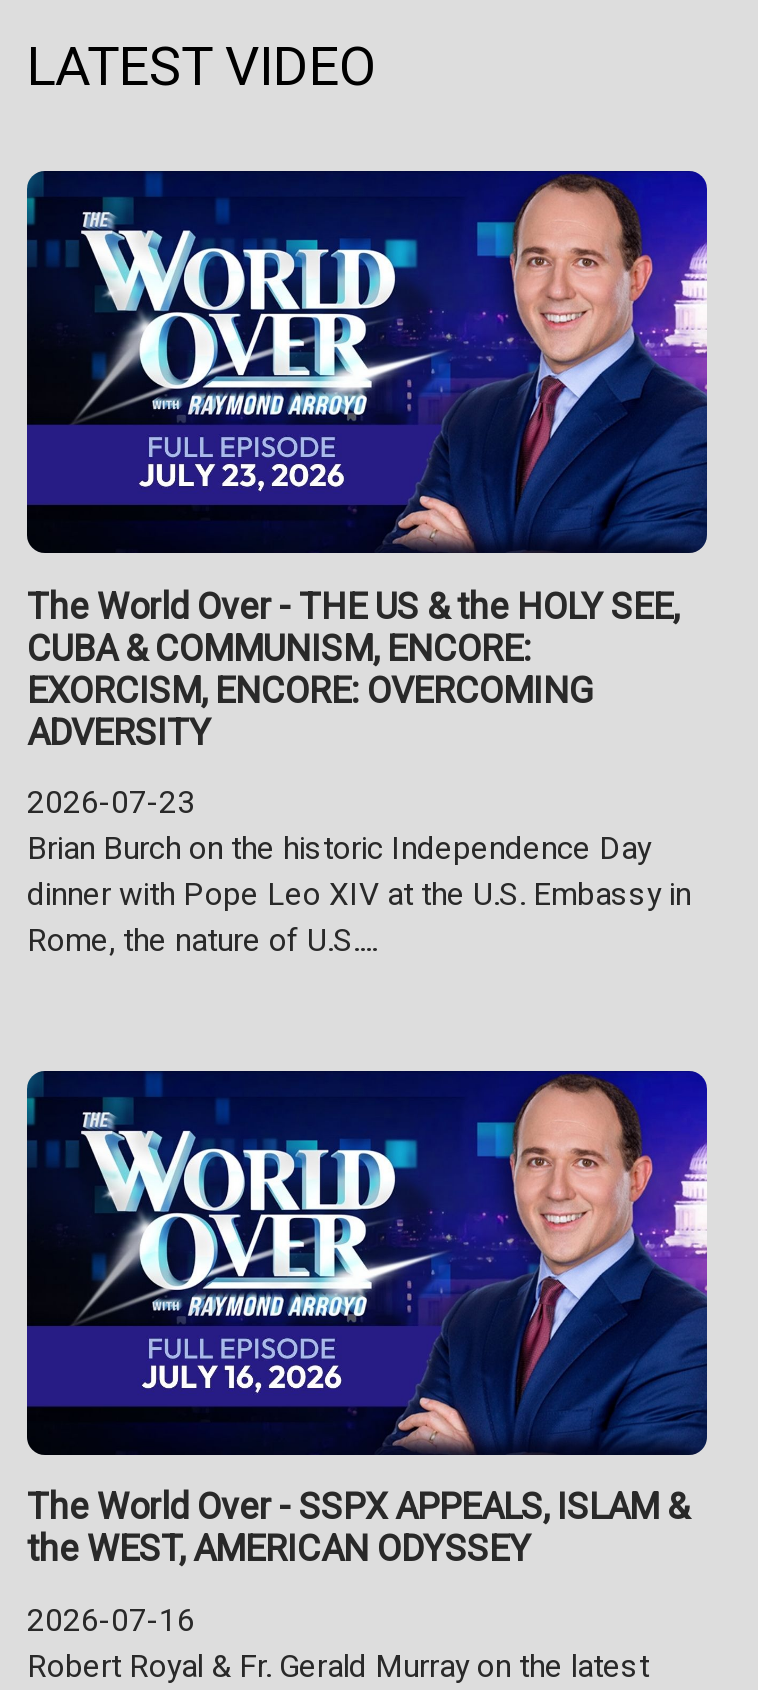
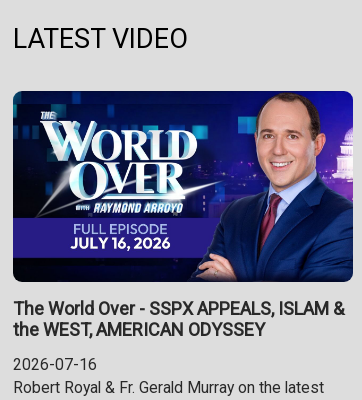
[27,585,691,960] The World Over - THE US & the HOLY SEE, | CUBA & COMMUNISM, ENCORE: | EXORCISM, ENCORE: OVERCOMING | ADVERSITY | 2026-07-23 | Brian Burch on the historic Independence Day | dinner with Pope Leo XIV at the U.S. Embassy in | Rome, the nature of U.S.... -> none

